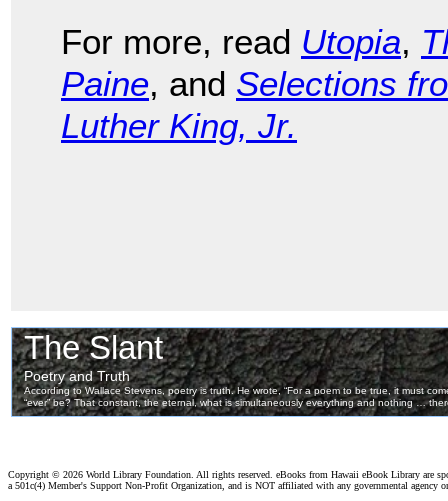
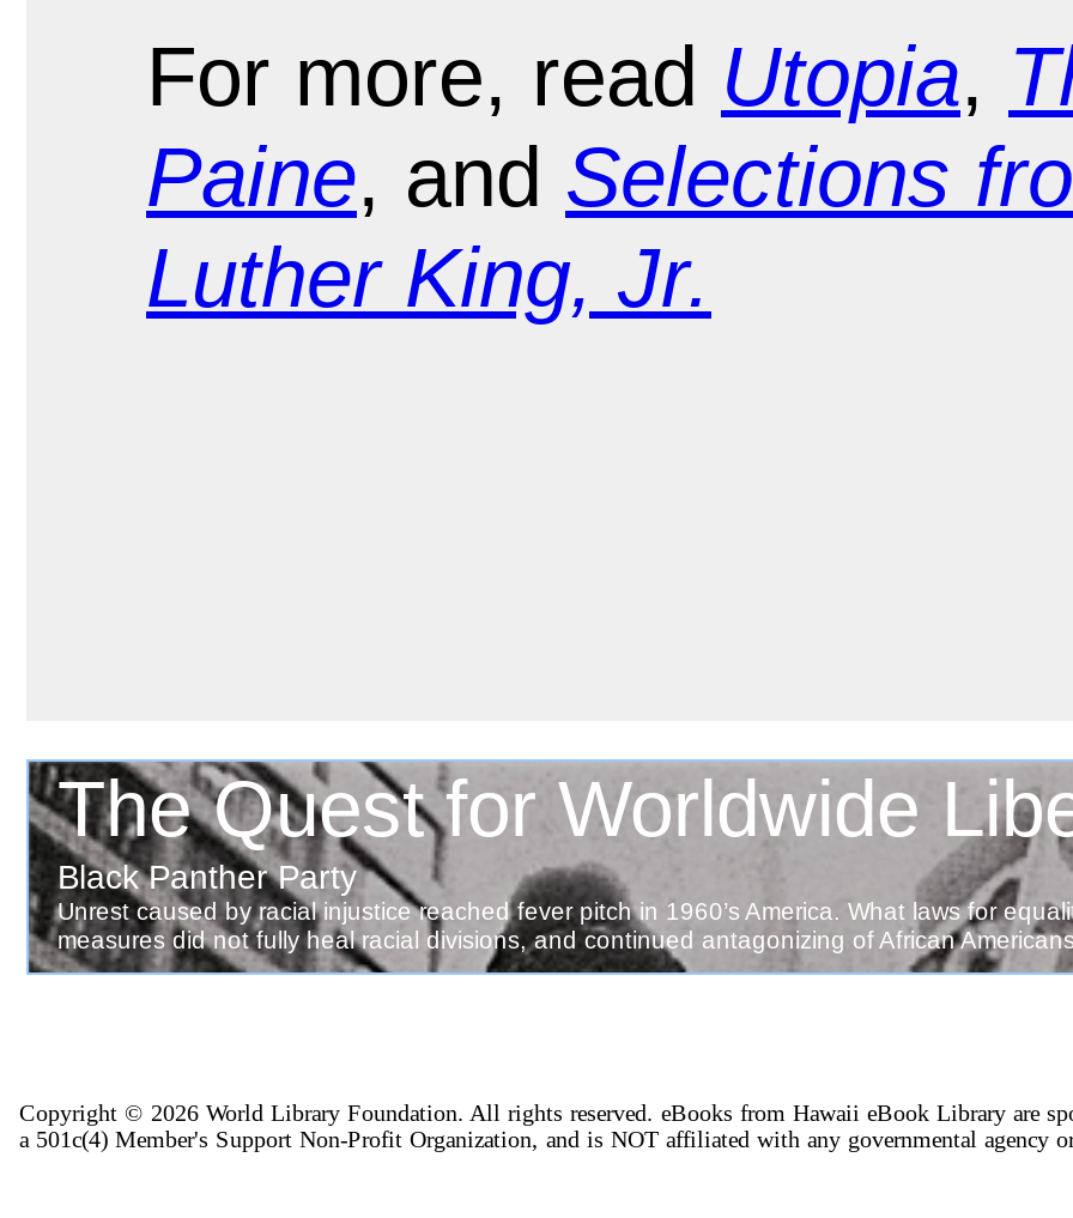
[12,327,445,417] [image] -> [29,759,1066,975] [image]

